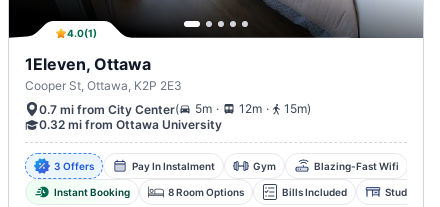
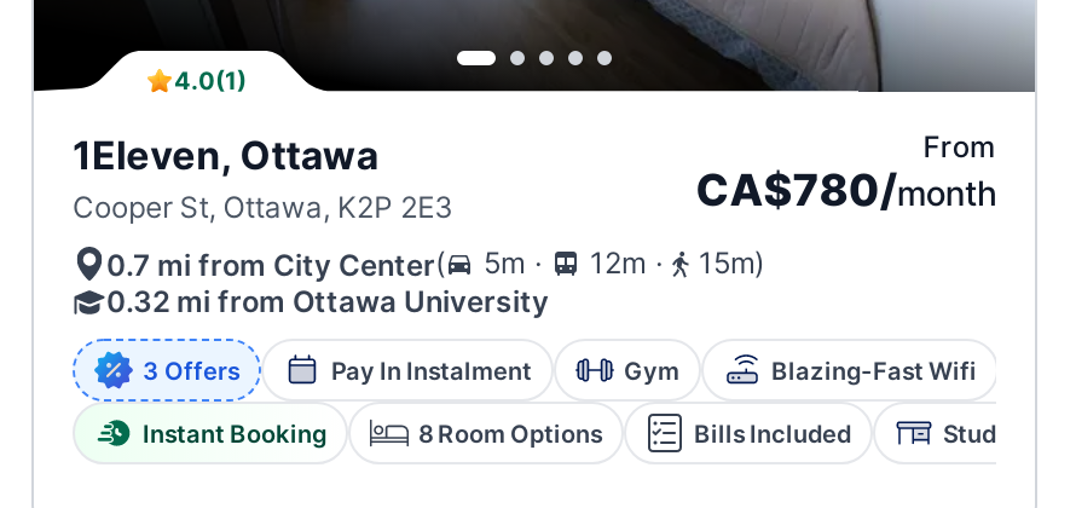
none -> [696,128,996,215] From | CA$780/month

